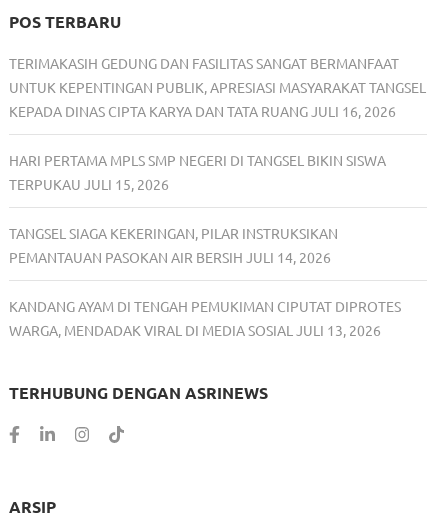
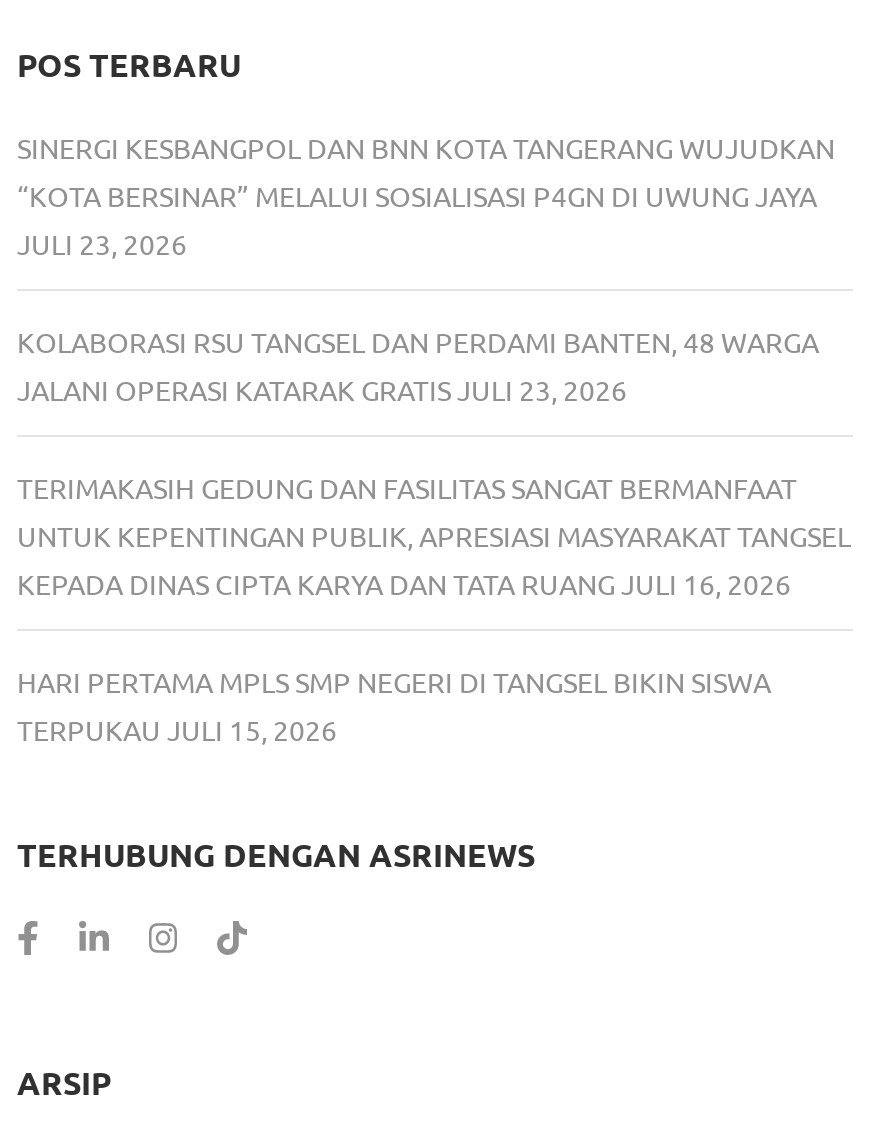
none -> [17,130,835,408] SINERGI KESBANGPOL DAN BNN KOTA TANGERANG WUJUDKAN | “KOTA BERSINAR” MELALUI SOSIALISASI P4GN DI UWUNG JAYA | JULI 23, 2026 | KOLABORASI RSU TANGSEL DAN PERDAMI BANTEN, 48 WARGA | JALANI OPERASI KATARAK GRATIS JULI 23, 2026
moved [9,54,426,193] -> [17,470,851,748]: TERIMAKASIH GEDUNG DAN FASILITAS SANGAT BERMANFAAT | UNTUK KEPENTINGAN PUBLIK, APRESIASI MASYARAKAT TANGSEL | KEPADA DINAS CIPTA KARYA DAN TATA RUANG JULI 16, 2026 | HARI PERTAMA MPLS SMP NEGERI DI TANGSEL BIKIN SISWA | TERPUKAU JULI 15, 2026
[9,224,401,339] TANGSEL SIAGA KEKERINGAN, PILAR INSTRUKSIKAN | PEMANTAUAN PASOKAN AIR BERSIH JULI 14, 2026 | KANDANG AYAM DI TENGAH PEMUKIMAN CIPUTAT DIPROTES | WARGA, MENDADAK VIRAL DI MEDIA SOSIAL JULI 13, 2026 -> none

